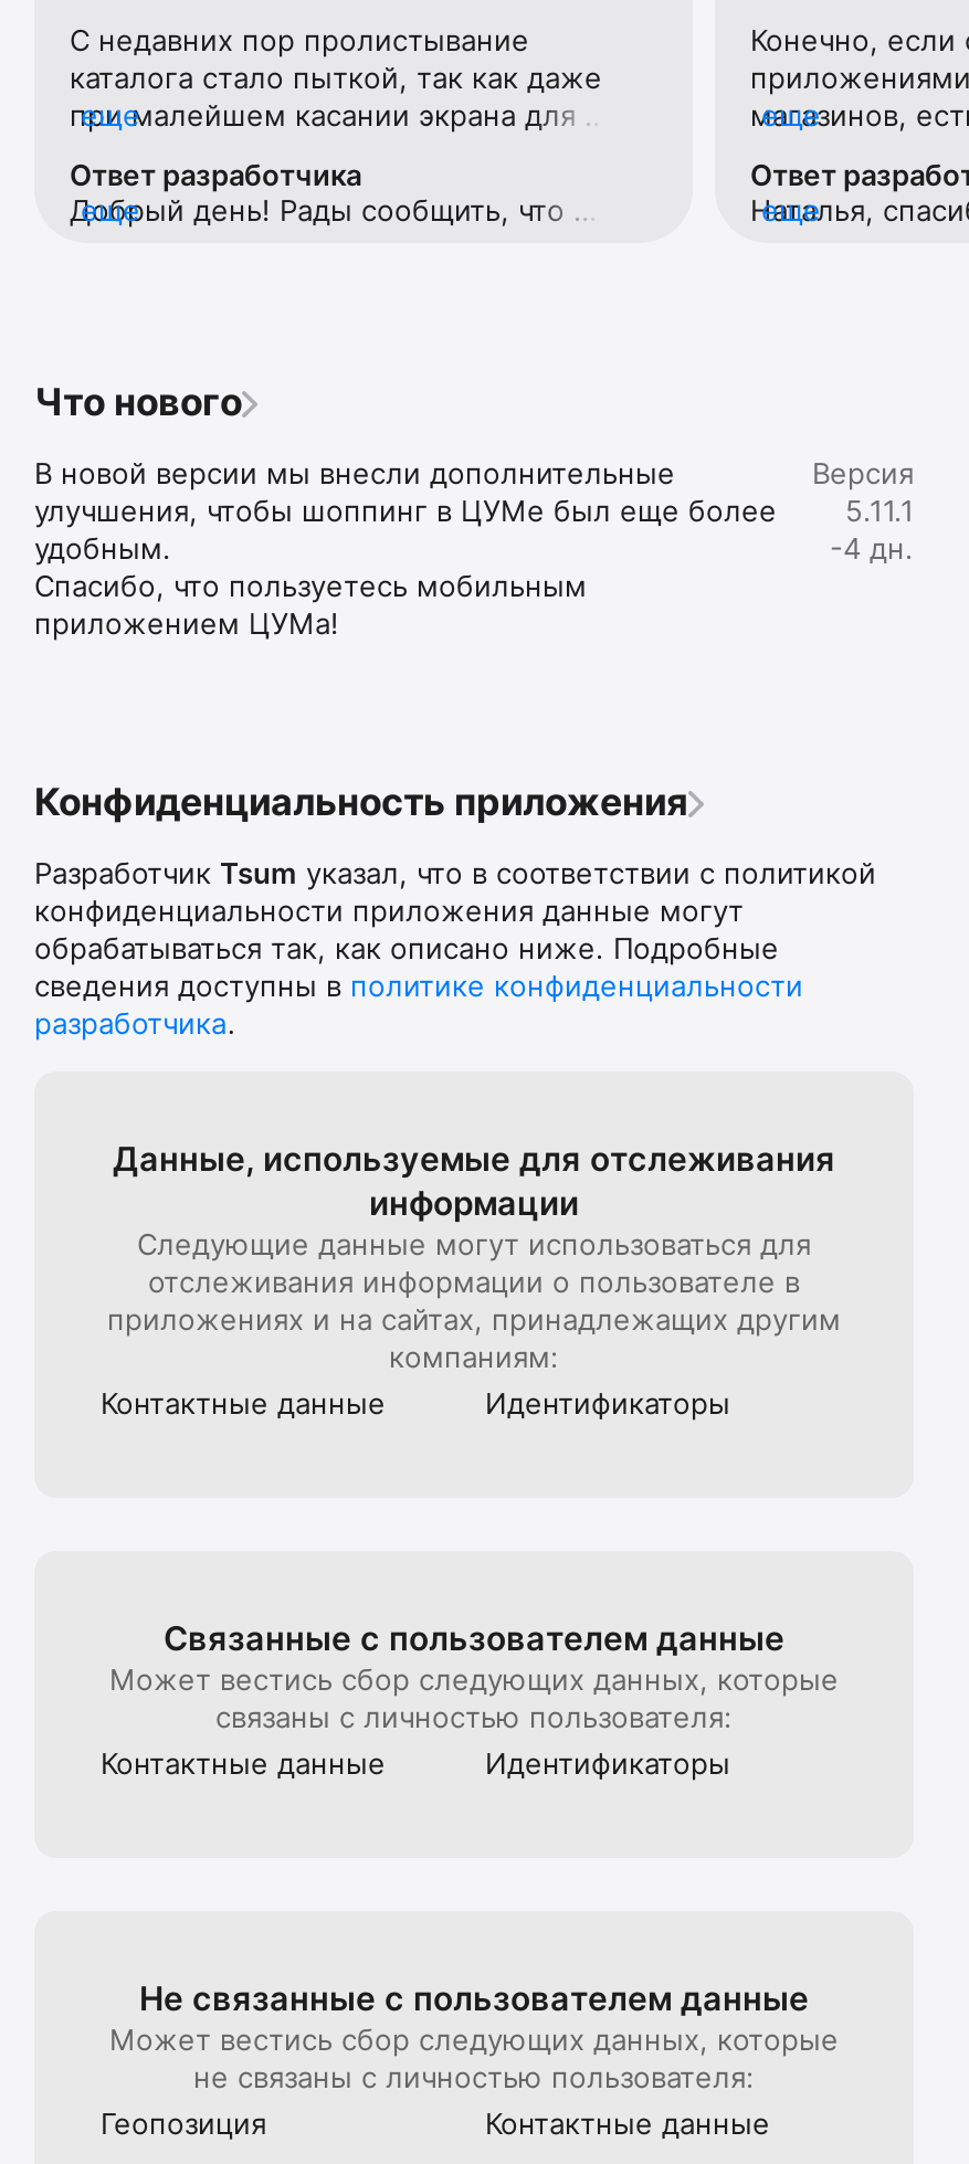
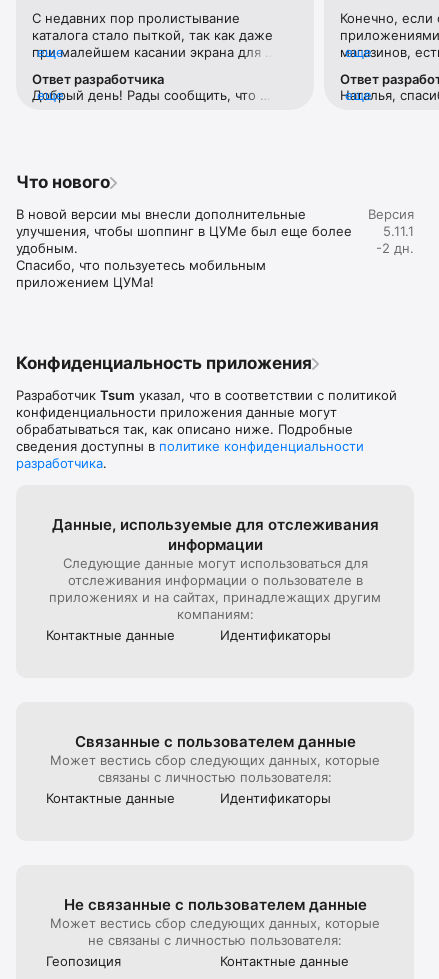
[830,530,914,566] -4 дн. -> [376,240,414,256] -2 дн.

